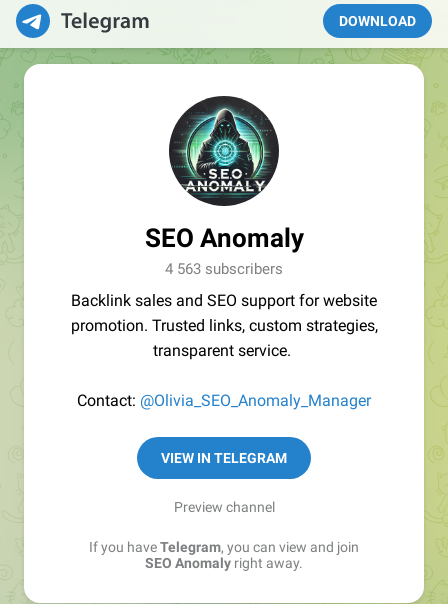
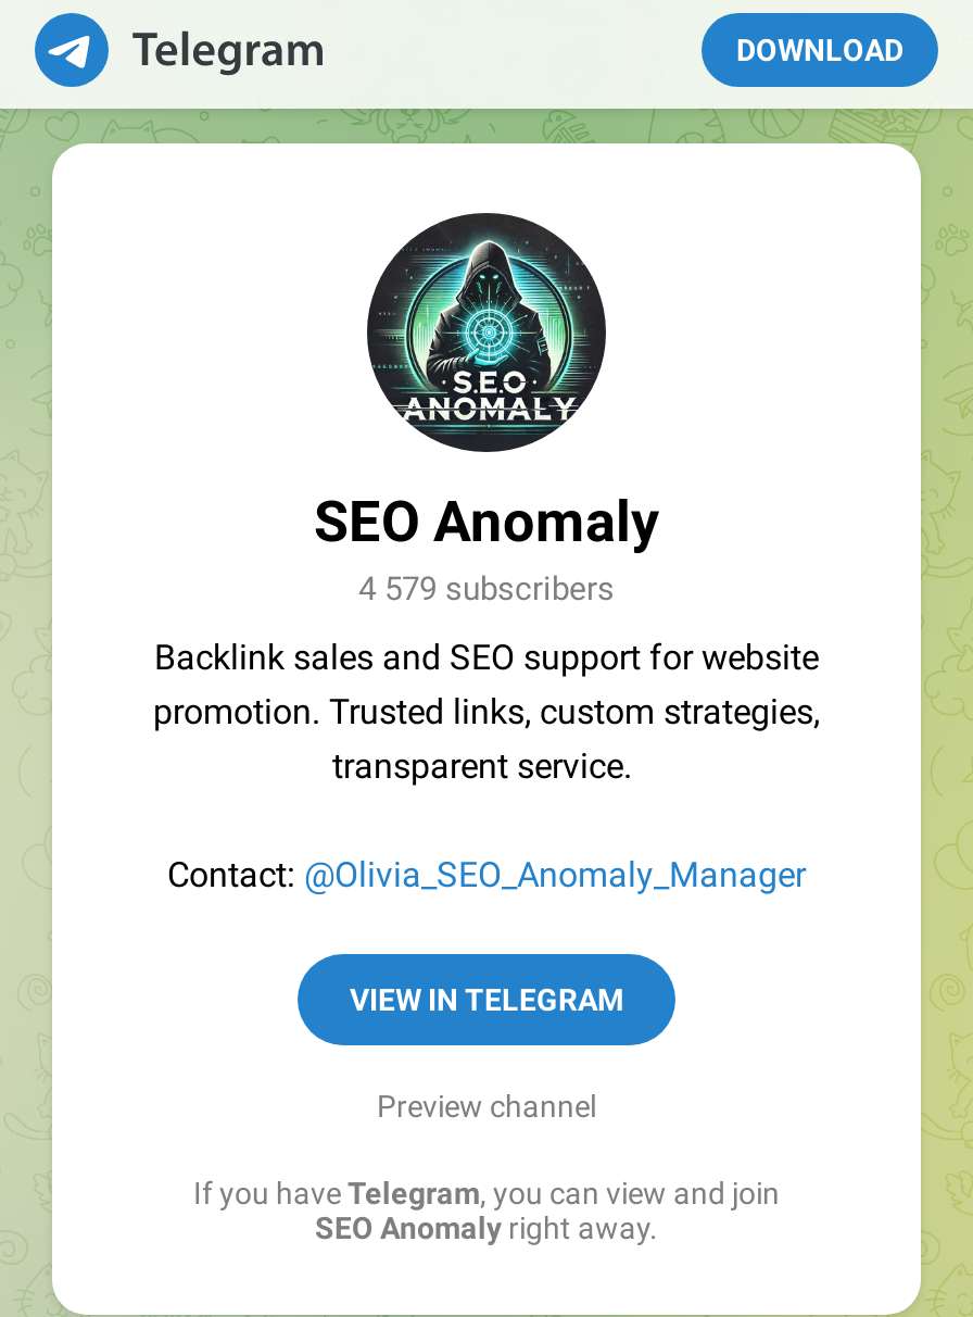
[165,260,283,278] 4 563 subscribers -> [358,569,615,609] 4 579 subscribers

